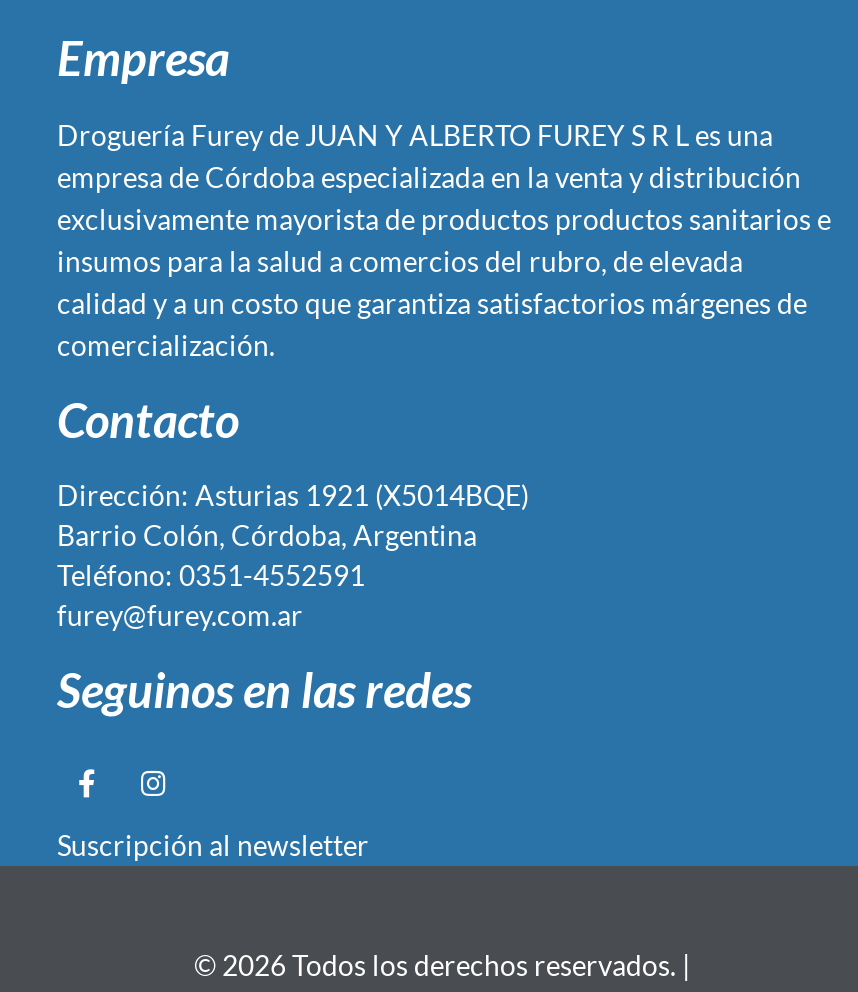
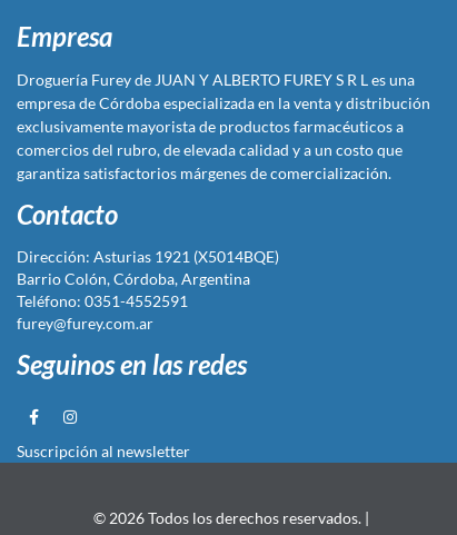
[57,203,831,363] exclusivamente mayorista de productos productos sanitarios e | insumos para la salud a comercios del rubro, de elevada | calidad y a un costo que garantiza satisfactorios márgenes de | comercialización. -> [17,117,404,183] exclusivamente mayorista de productos farmacéuticos a | comercios del rubro, de elevada calidad y a un costo que | garantiza satisfactorios márgenes de comercialización.

